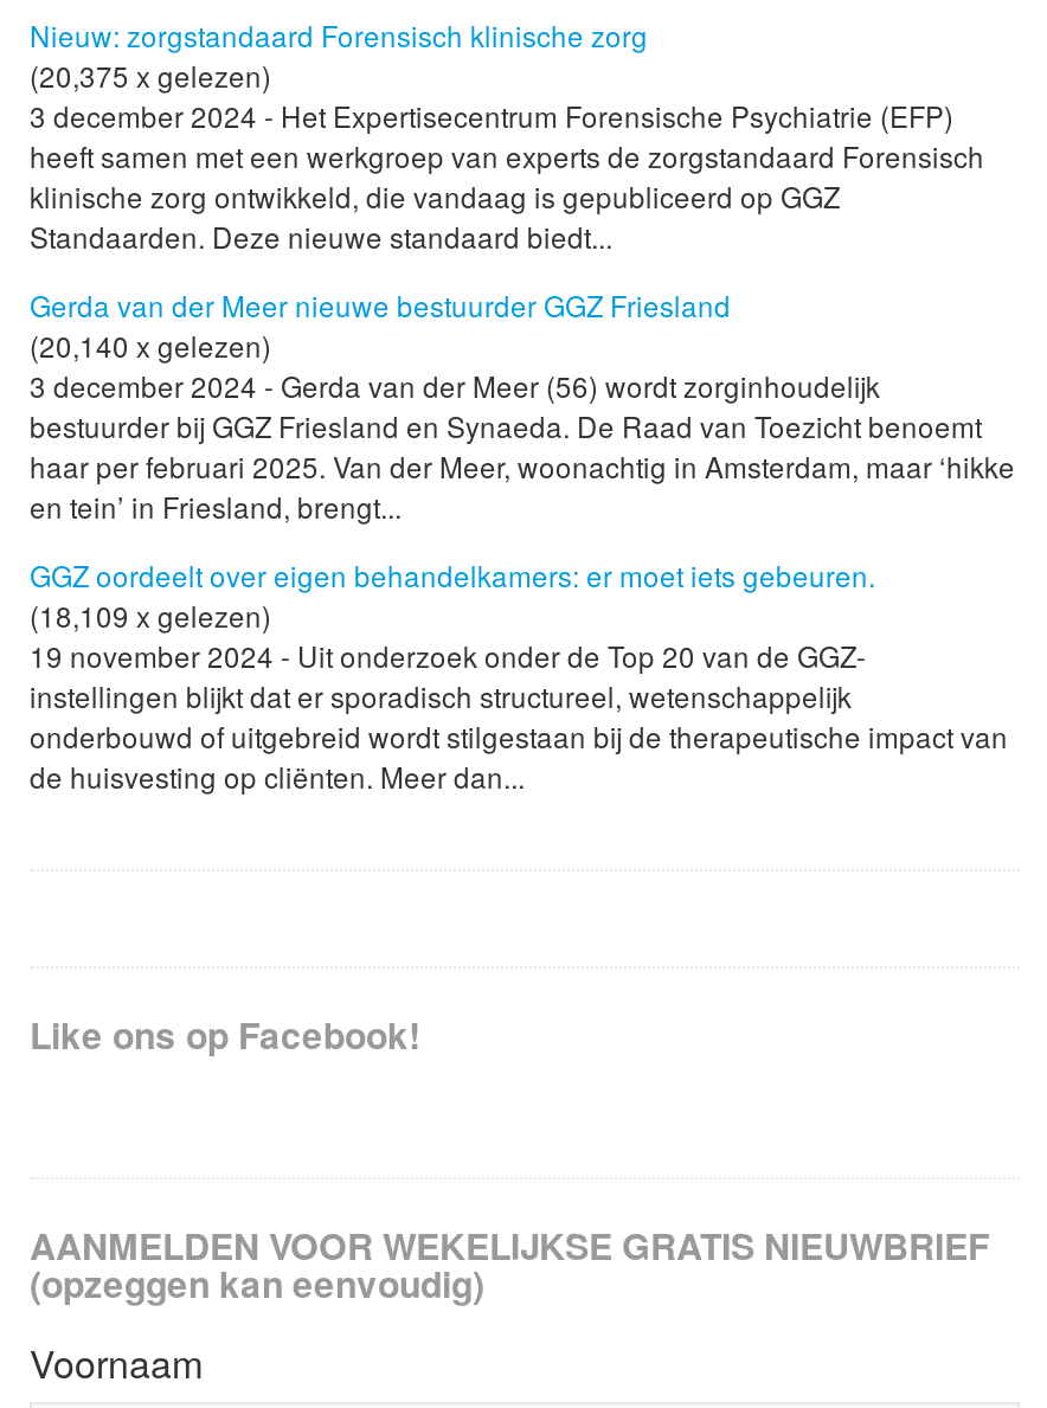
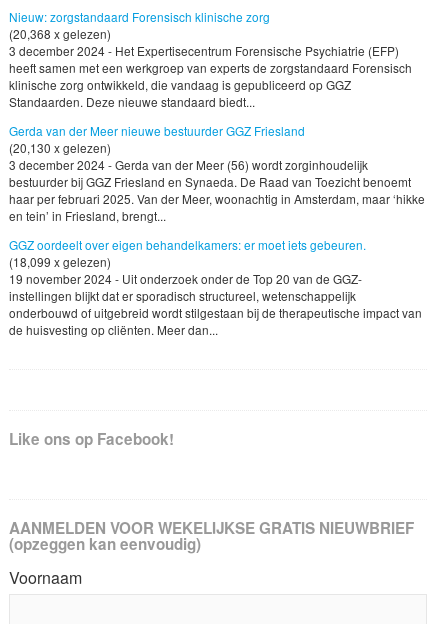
[30,54,271,94] (20,375 x gelezen) -> [9,25,111,42] (20,368 x gelezen)
[30,324,271,364] (20,140 x gelezen) -> [9,139,111,156] (20,130 x gelezen)
[30,593,271,634] (18,109 x gelezen) -> [9,252,111,269] (18,099 x gelezen)

